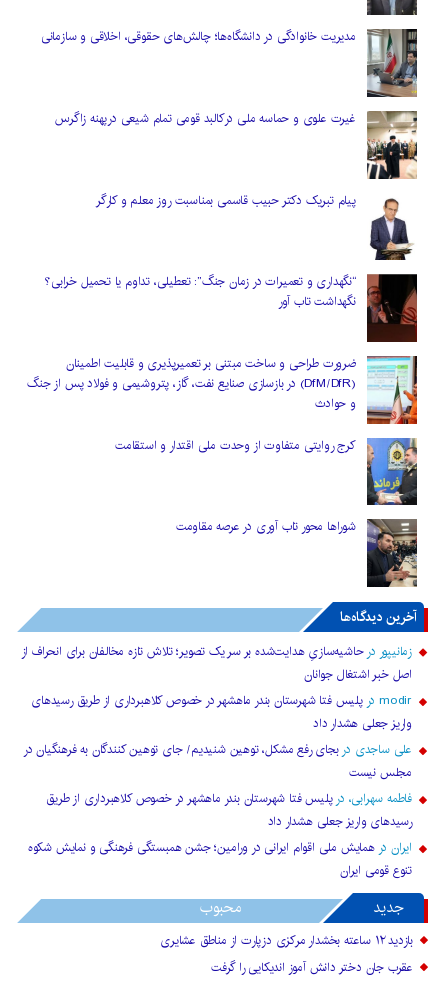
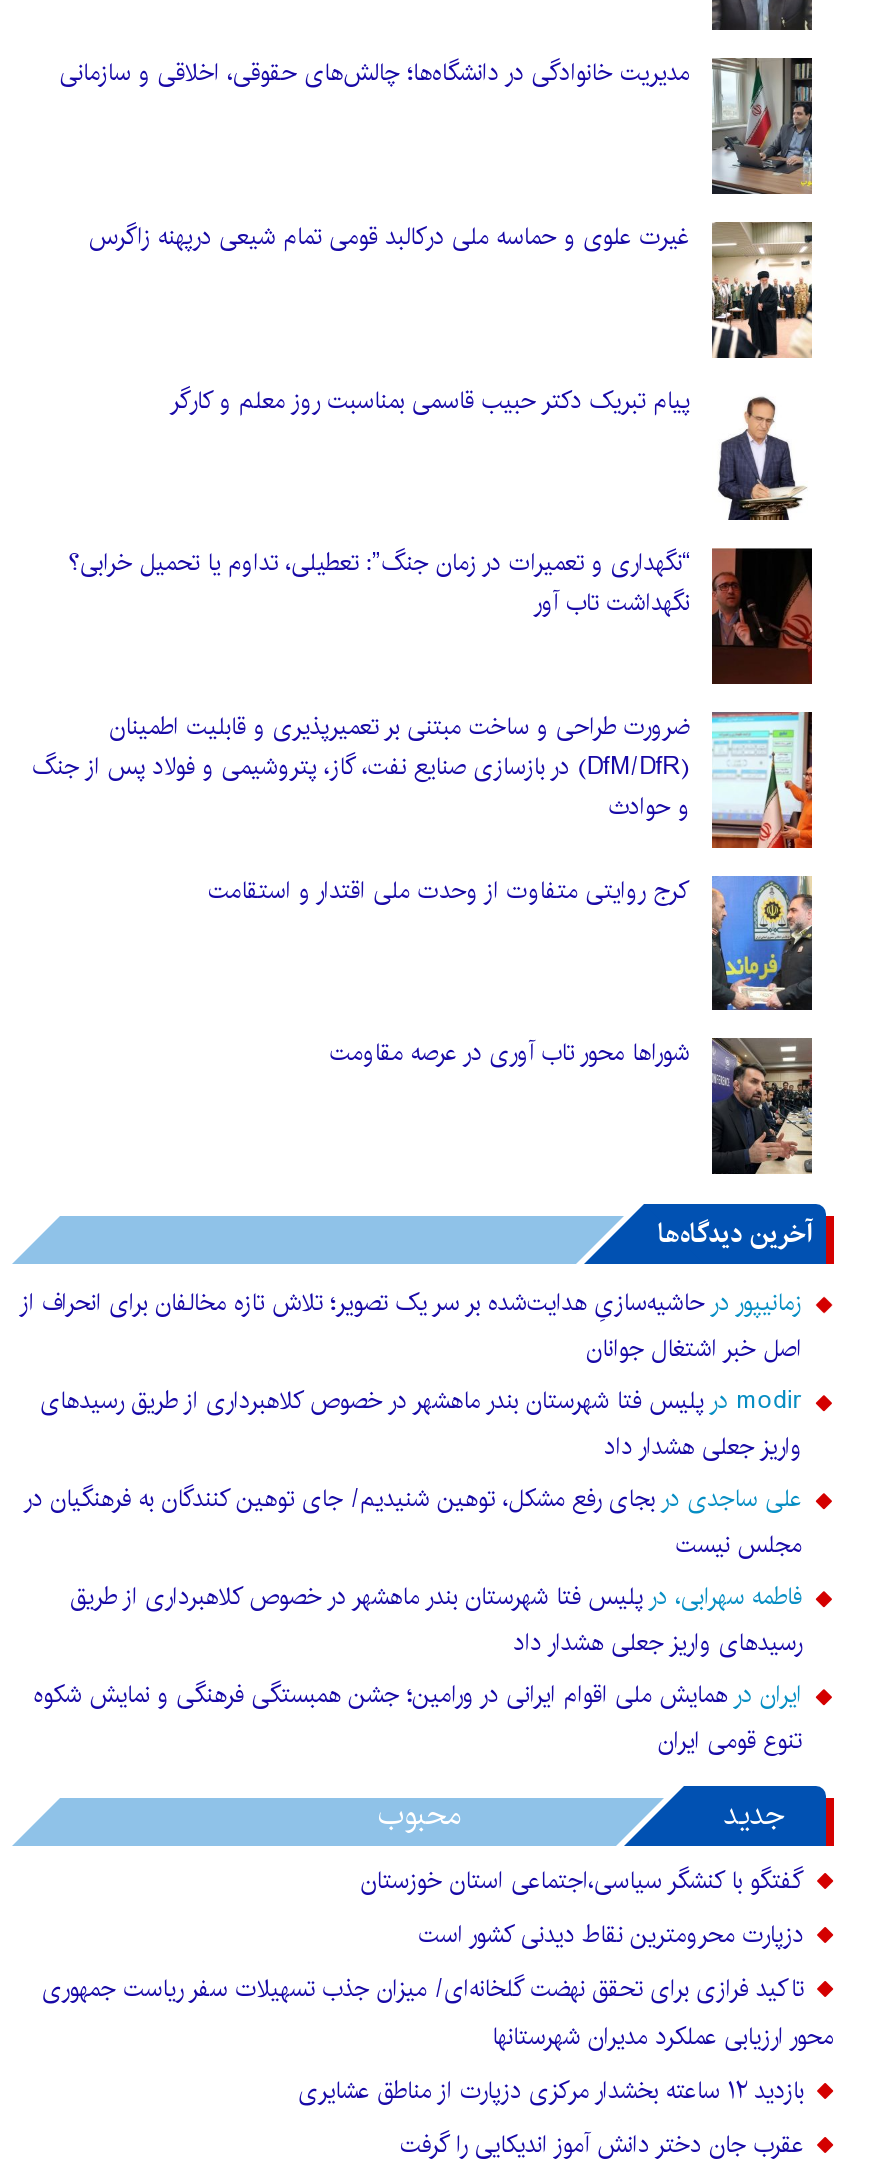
none -> [42,1862,834,2056] گفتگو با کنشگر سیاسی،اجتماعی استان خوزستان | دزپارت محرومترین نقاط دیدنی کشور است | تاکید فرازی برای تحقق نهضت گلخانه‌ای/ میزان جذب تسهیلات سفر ریاست جمهوری | محور ارزیابی عملکرد مدیران شهرستانها

